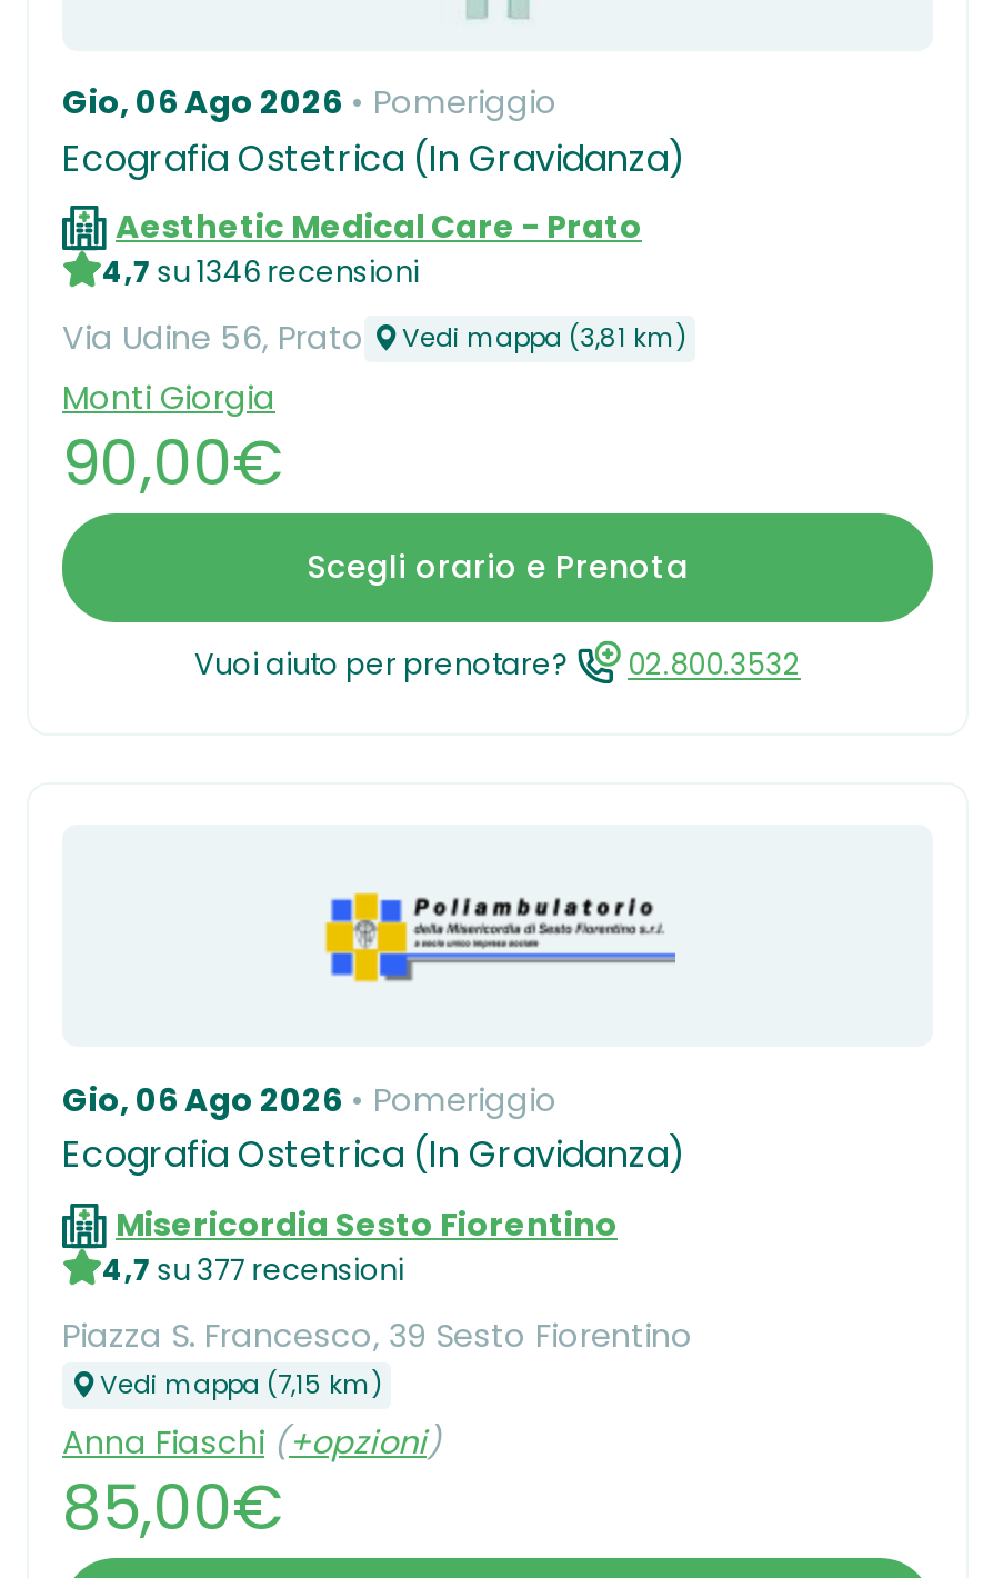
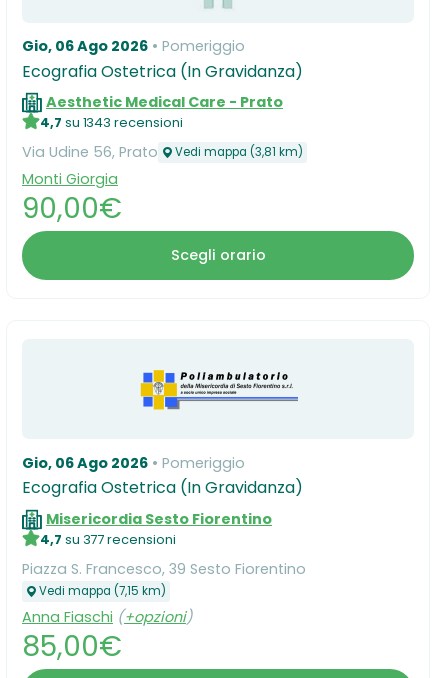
[102,251,419,293] 4,7 su 1346 recensioni -> [40,113,183,132] 4,7 su 1343 recensioni
[194,544,801,686] Scegli orario e Prenota | Vuoi aiuto per prenotare? | 02.800.3532 -> [170,245,265,265] Scegli orario

